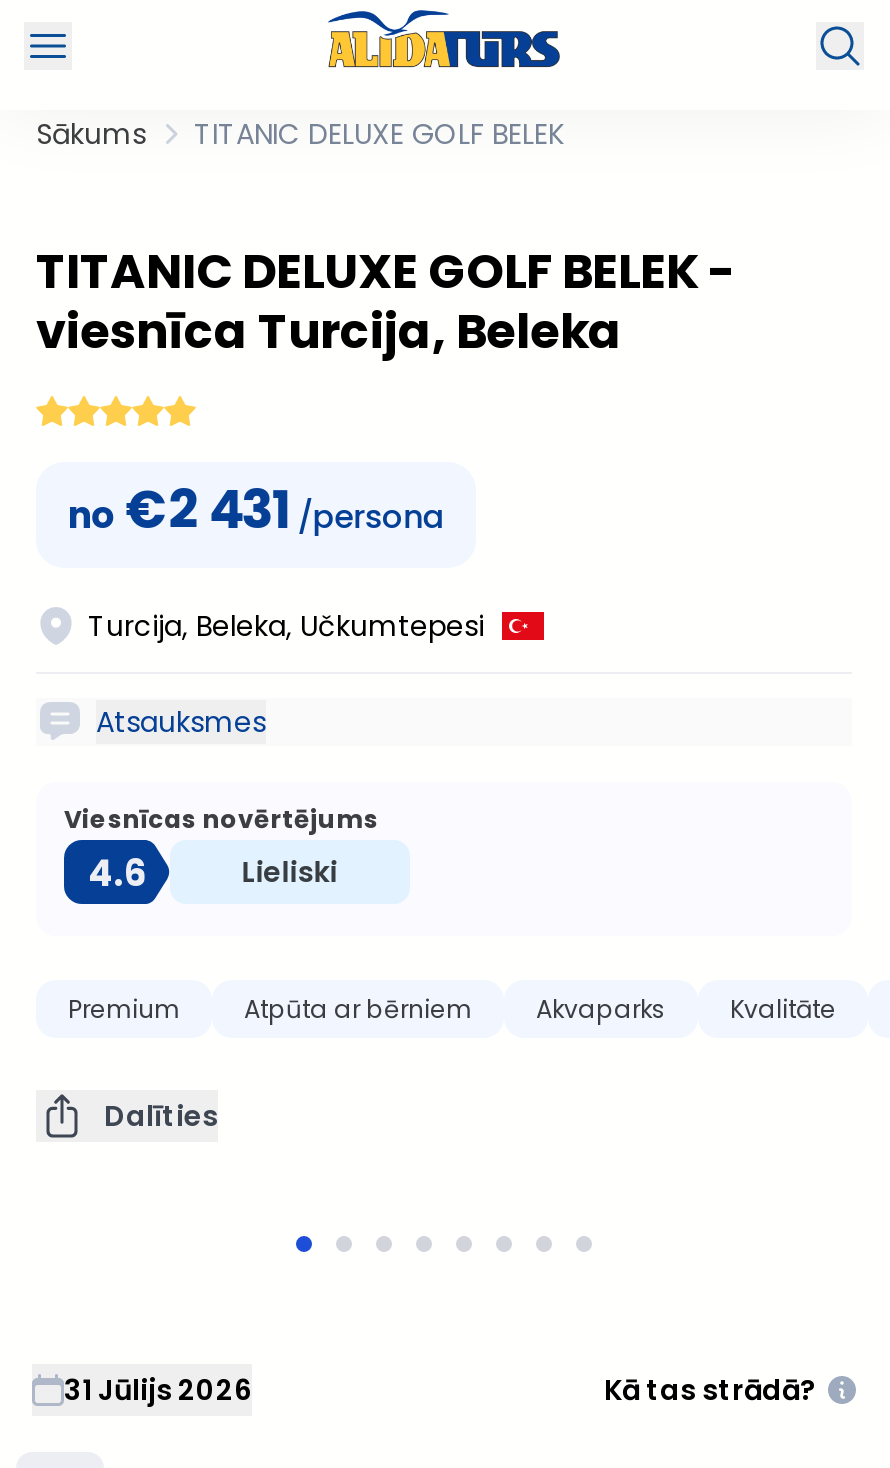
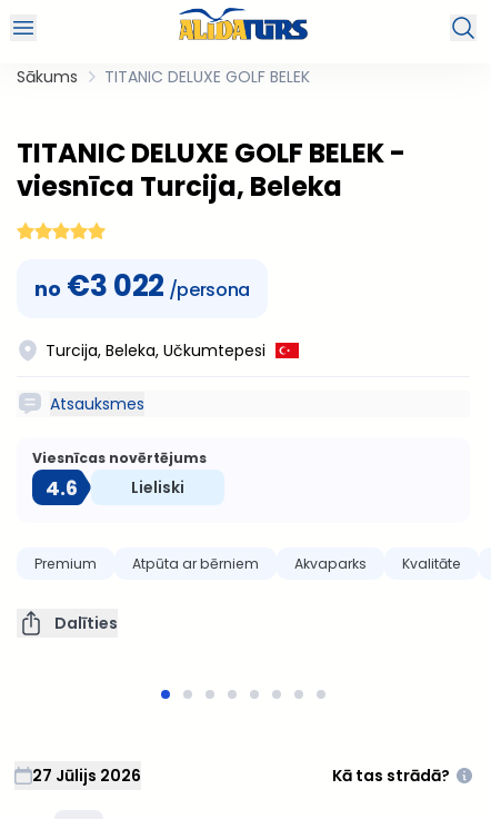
[68,474,444,546] no €2 431 /persona -> [34,266,250,306] no €3 022 /persona
[64,1370,252,1410] 31 Jūlijs 2026 -> [32,764,141,787] 27 Jūlijs 2026

